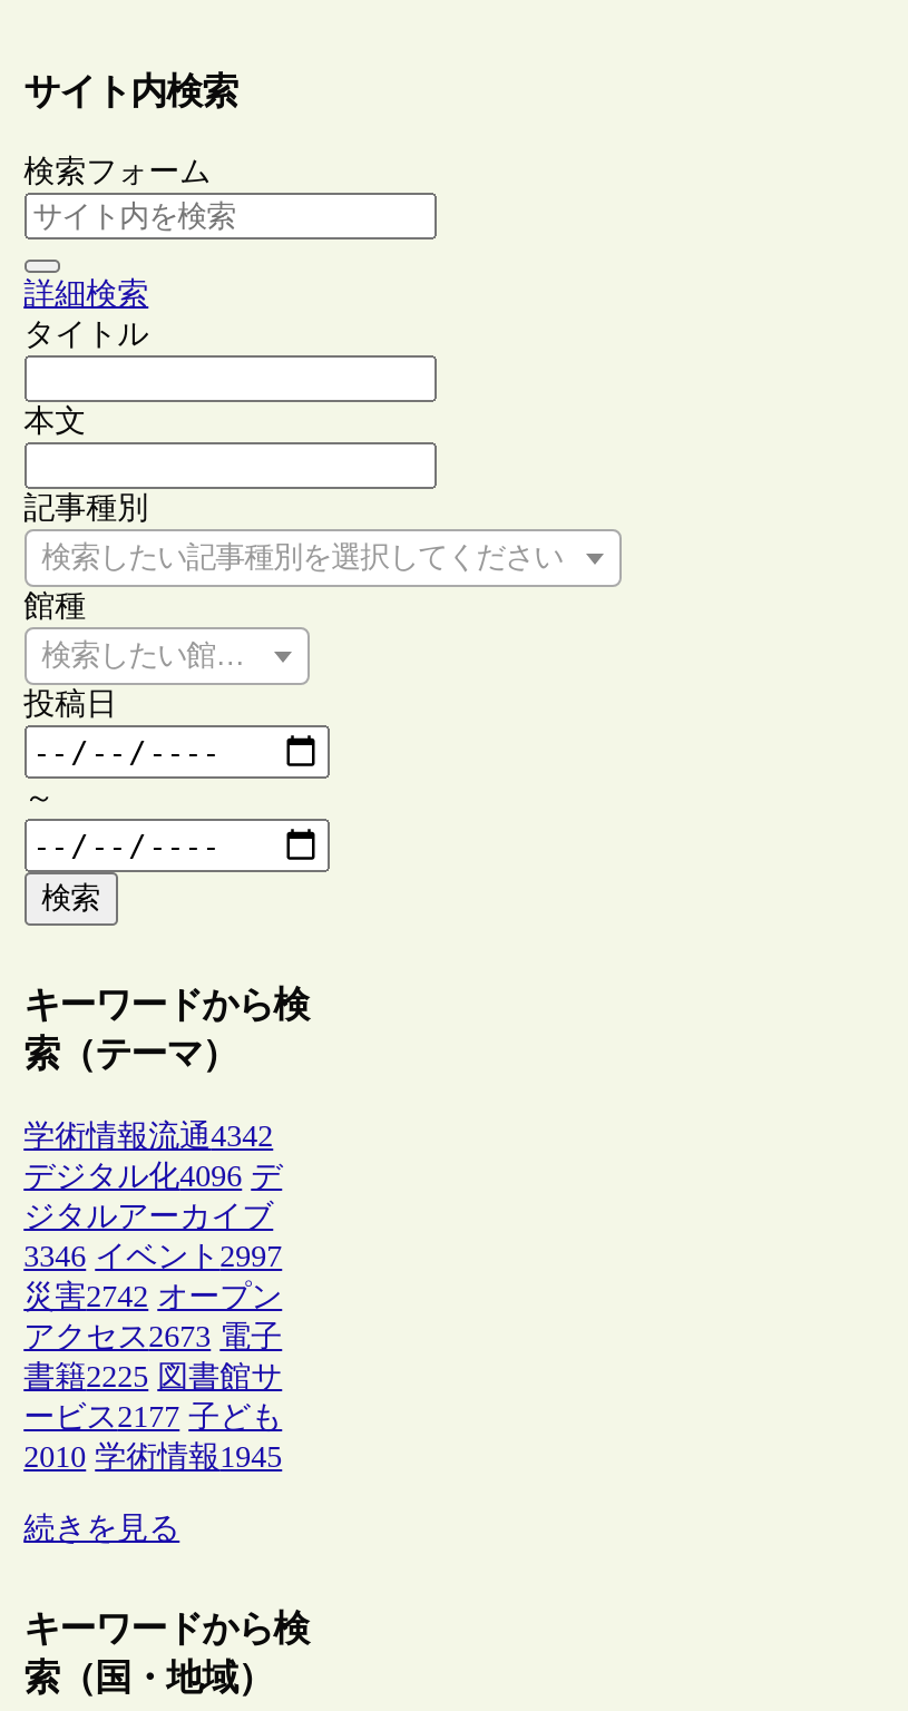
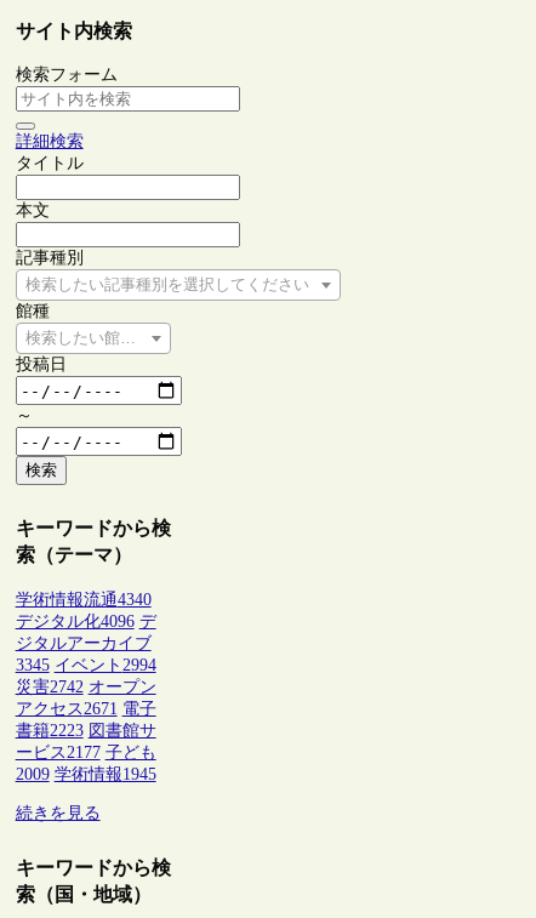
[24,1119,273,1152] 学術情報流通4342 -> [15,590,151,608] 学術情報流通4340
[24,1239,282,1272] 3346 イベント2997 -> [15,656,156,674] 3345 イベント2994
[24,1319,282,1353] アクセス2673 電子 -> [15,699,156,717] アクセス2671 電子
[24,1359,282,1393] 書籍2225 図書館サ -> [15,721,156,739] 書籍2223 図書館サ
[24,1439,282,1473] 2010 学術情報1945 -> [15,765,156,783] 2009 学術情報1945

